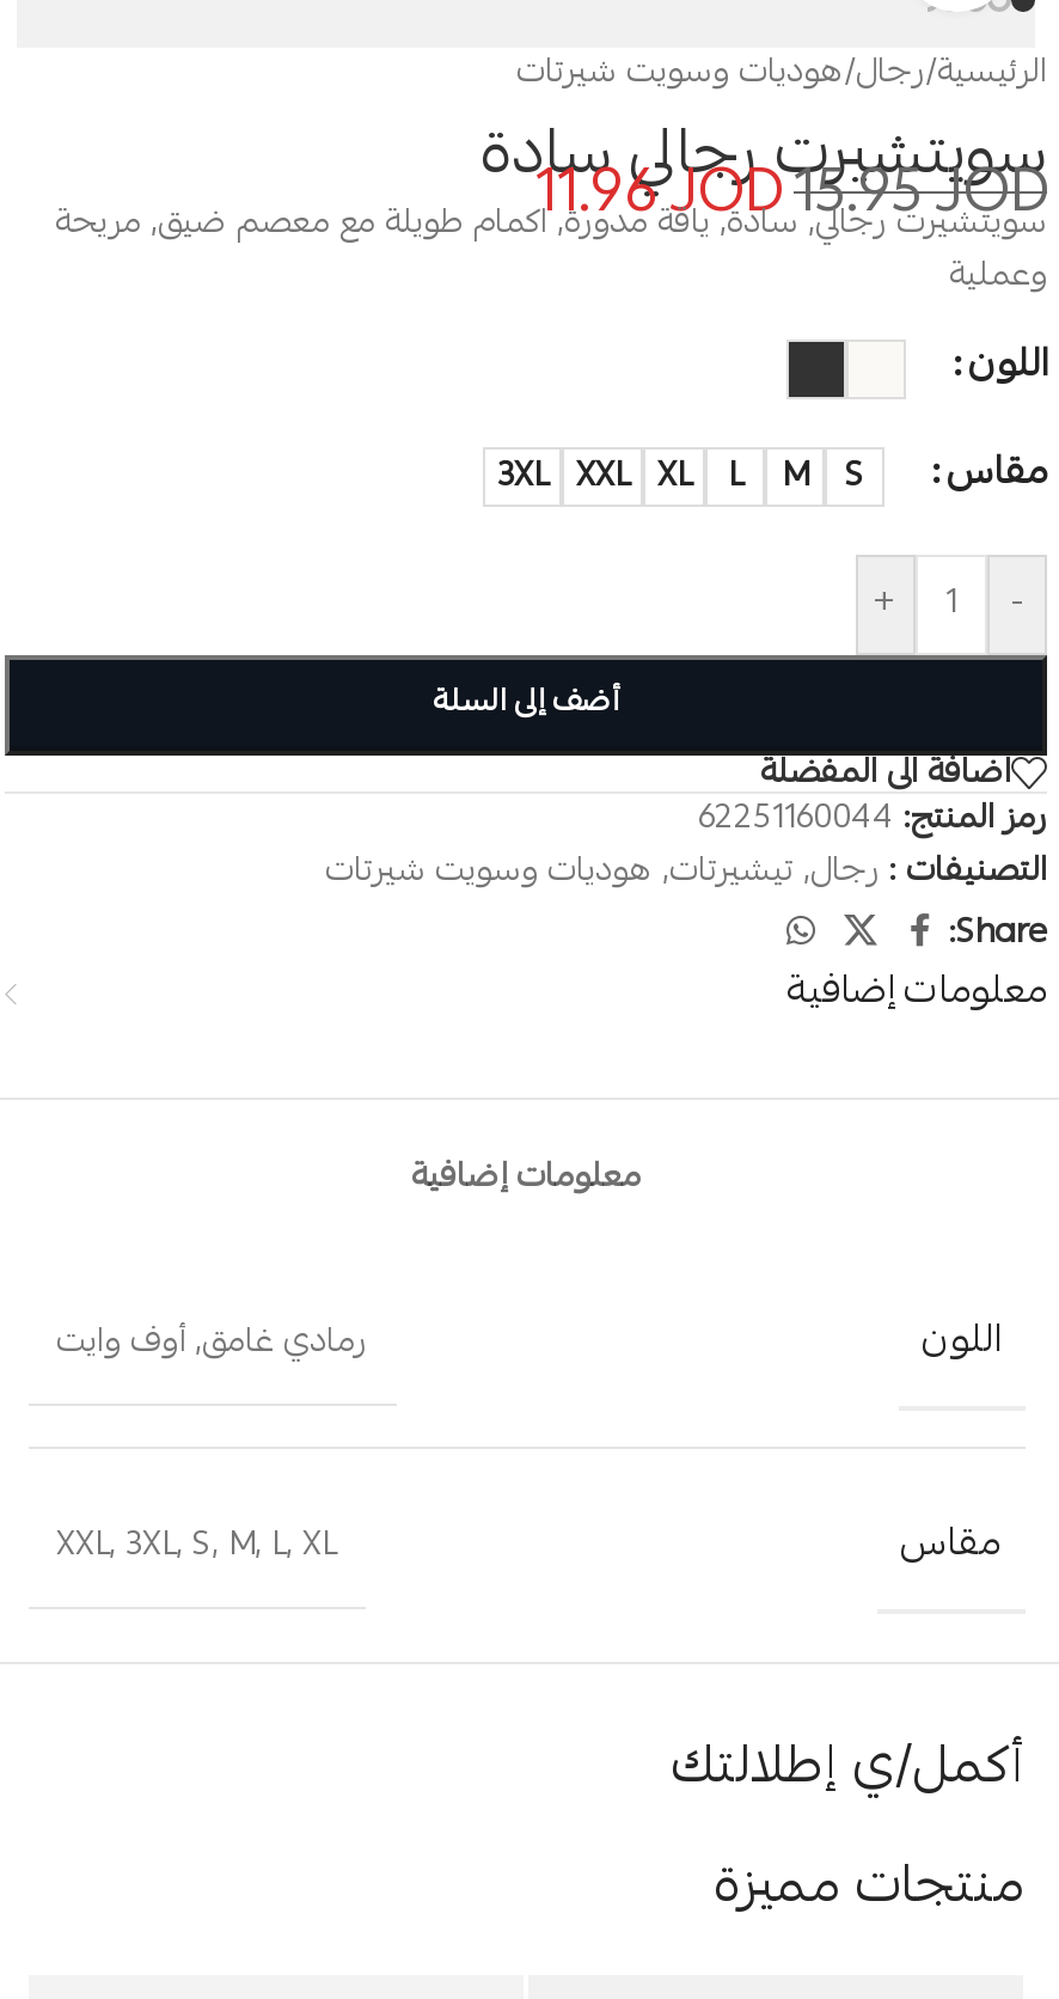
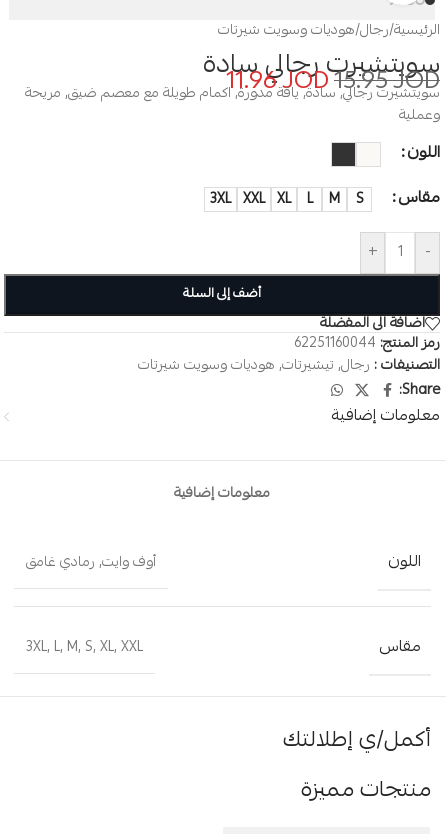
[56,1319,367,1372] رمادي غامق, أوف وايت -> [25,552,155,574] أوف وايت, رمادي غامق
[56,1522,336,1575] XXL, 3XL, S, M, L, XL -> [25,637,142,659] 3XL, L, M, S, XL, XXL

